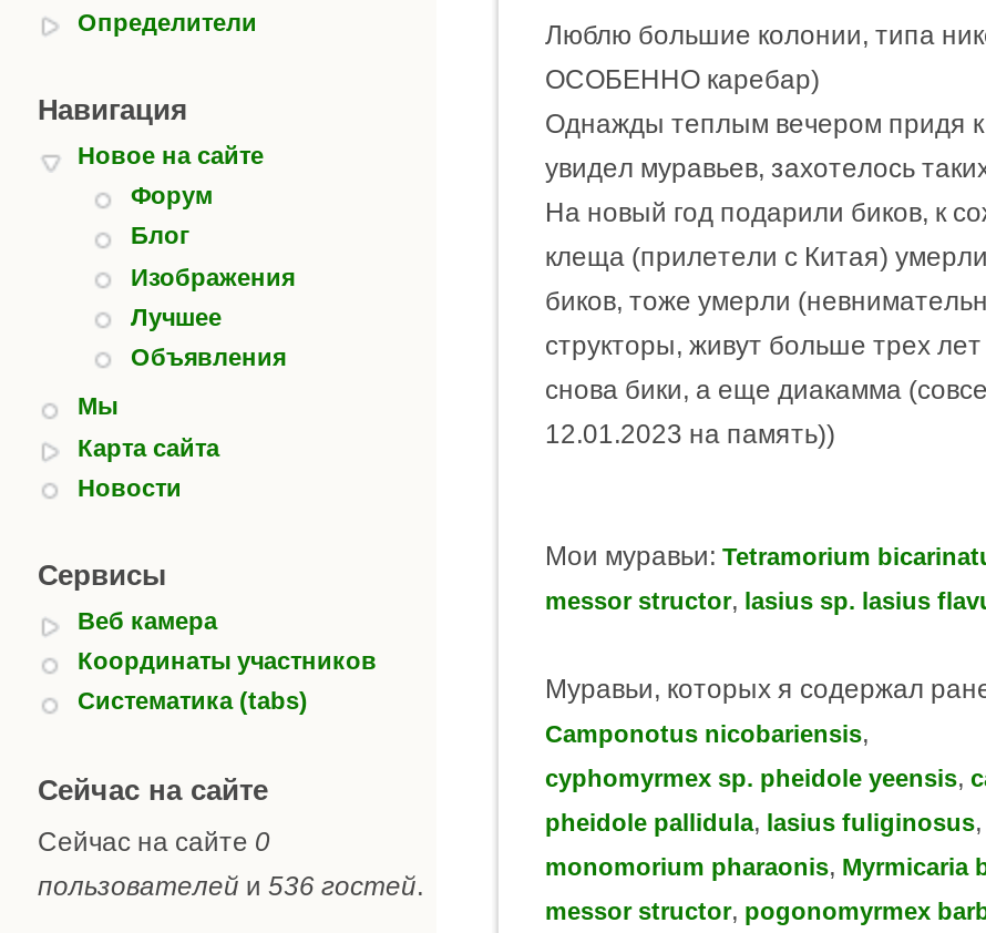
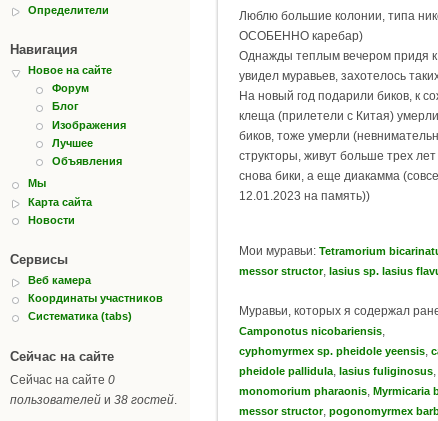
[38,871,423,902] пользователей и 536 гостей. -> [10,393,177,407] пользователей и 38 гостей.

